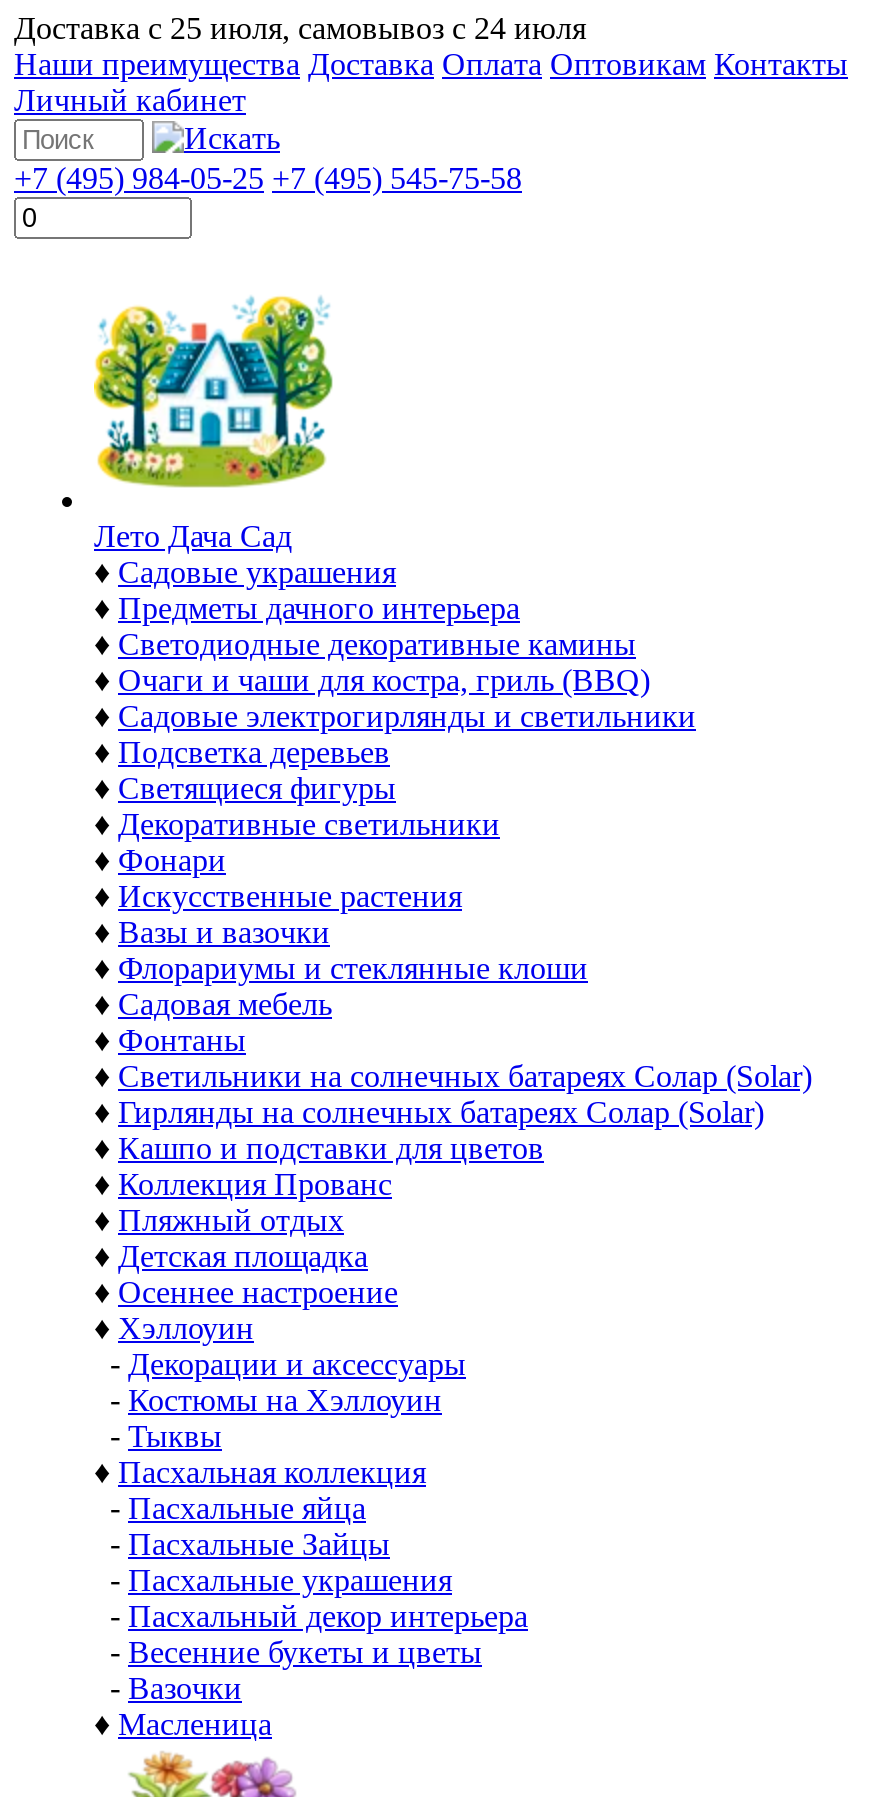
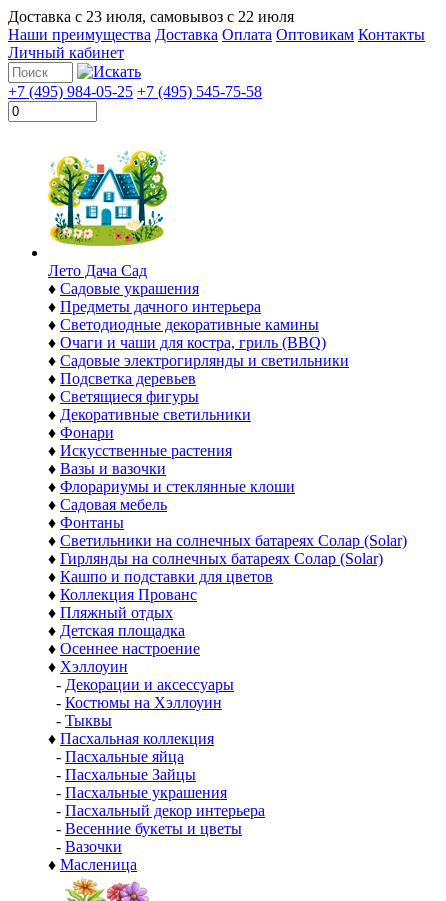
[14,11,586,45] Доставка с 25 июля, самовывоз с 24 июля -> [8,8,294,25] Доставка с 23 июля, самовывоз с 22 июля

